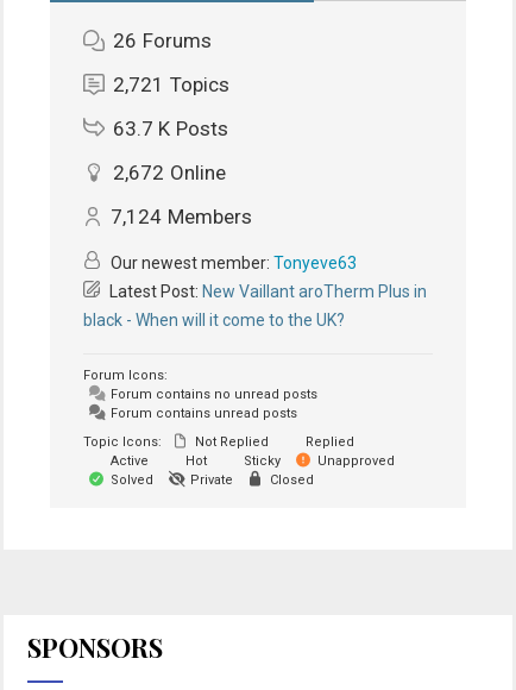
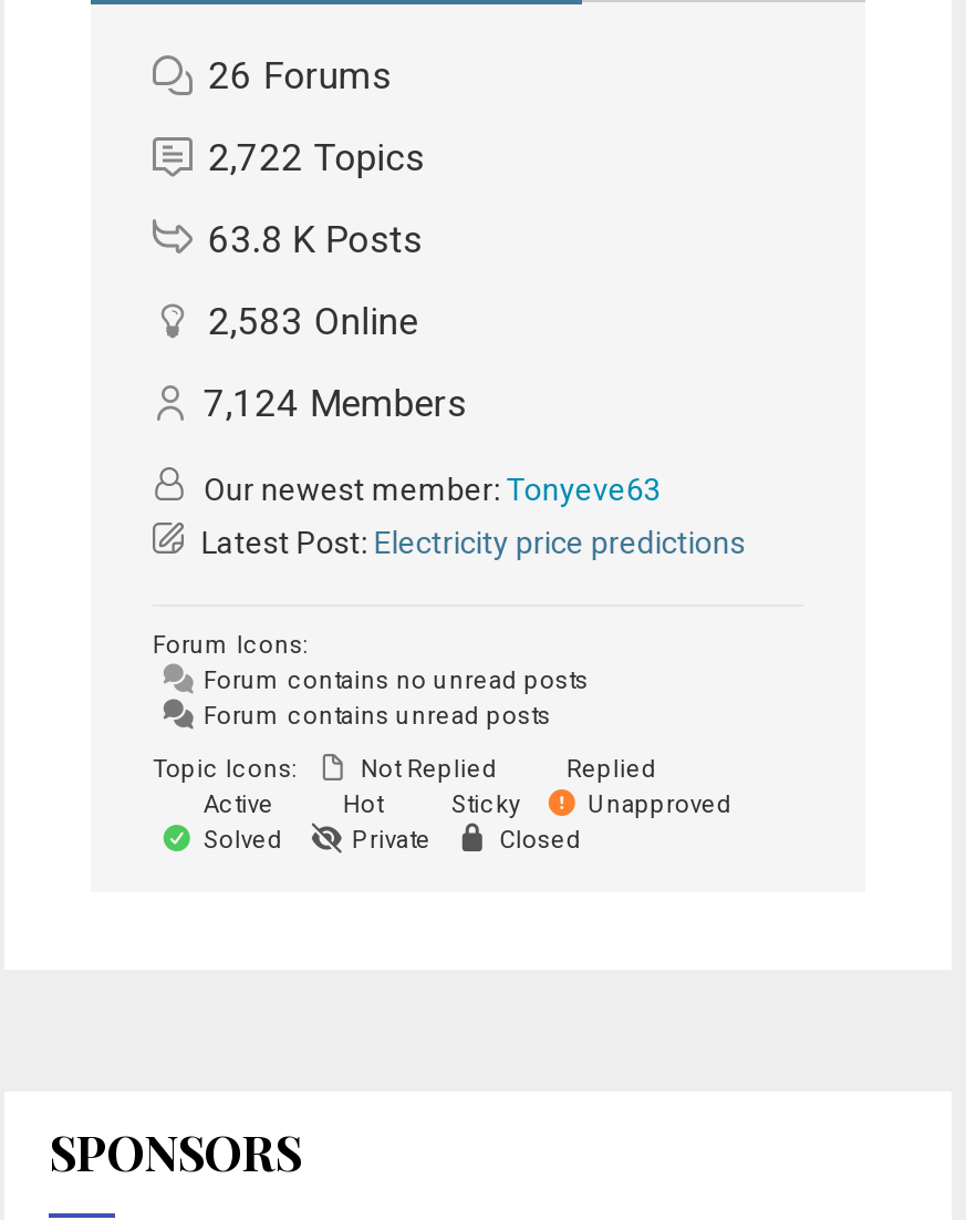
[113,73,229,96] 2,721 Topics -> [208,135,425,179] 2,722 Topics
[113,117,228,140] 63.7 K Posts -> [208,217,422,261] 63.8 K Posts
[113,161,226,184] 2,672 Online -> [208,299,418,343] 2,583 Online
[83,282,427,330] Latest Post: New Vaillant aroTherm Plus in | black - When will it come to the UK? -> [195,525,746,560] Latest Post: Electricity price predictions

